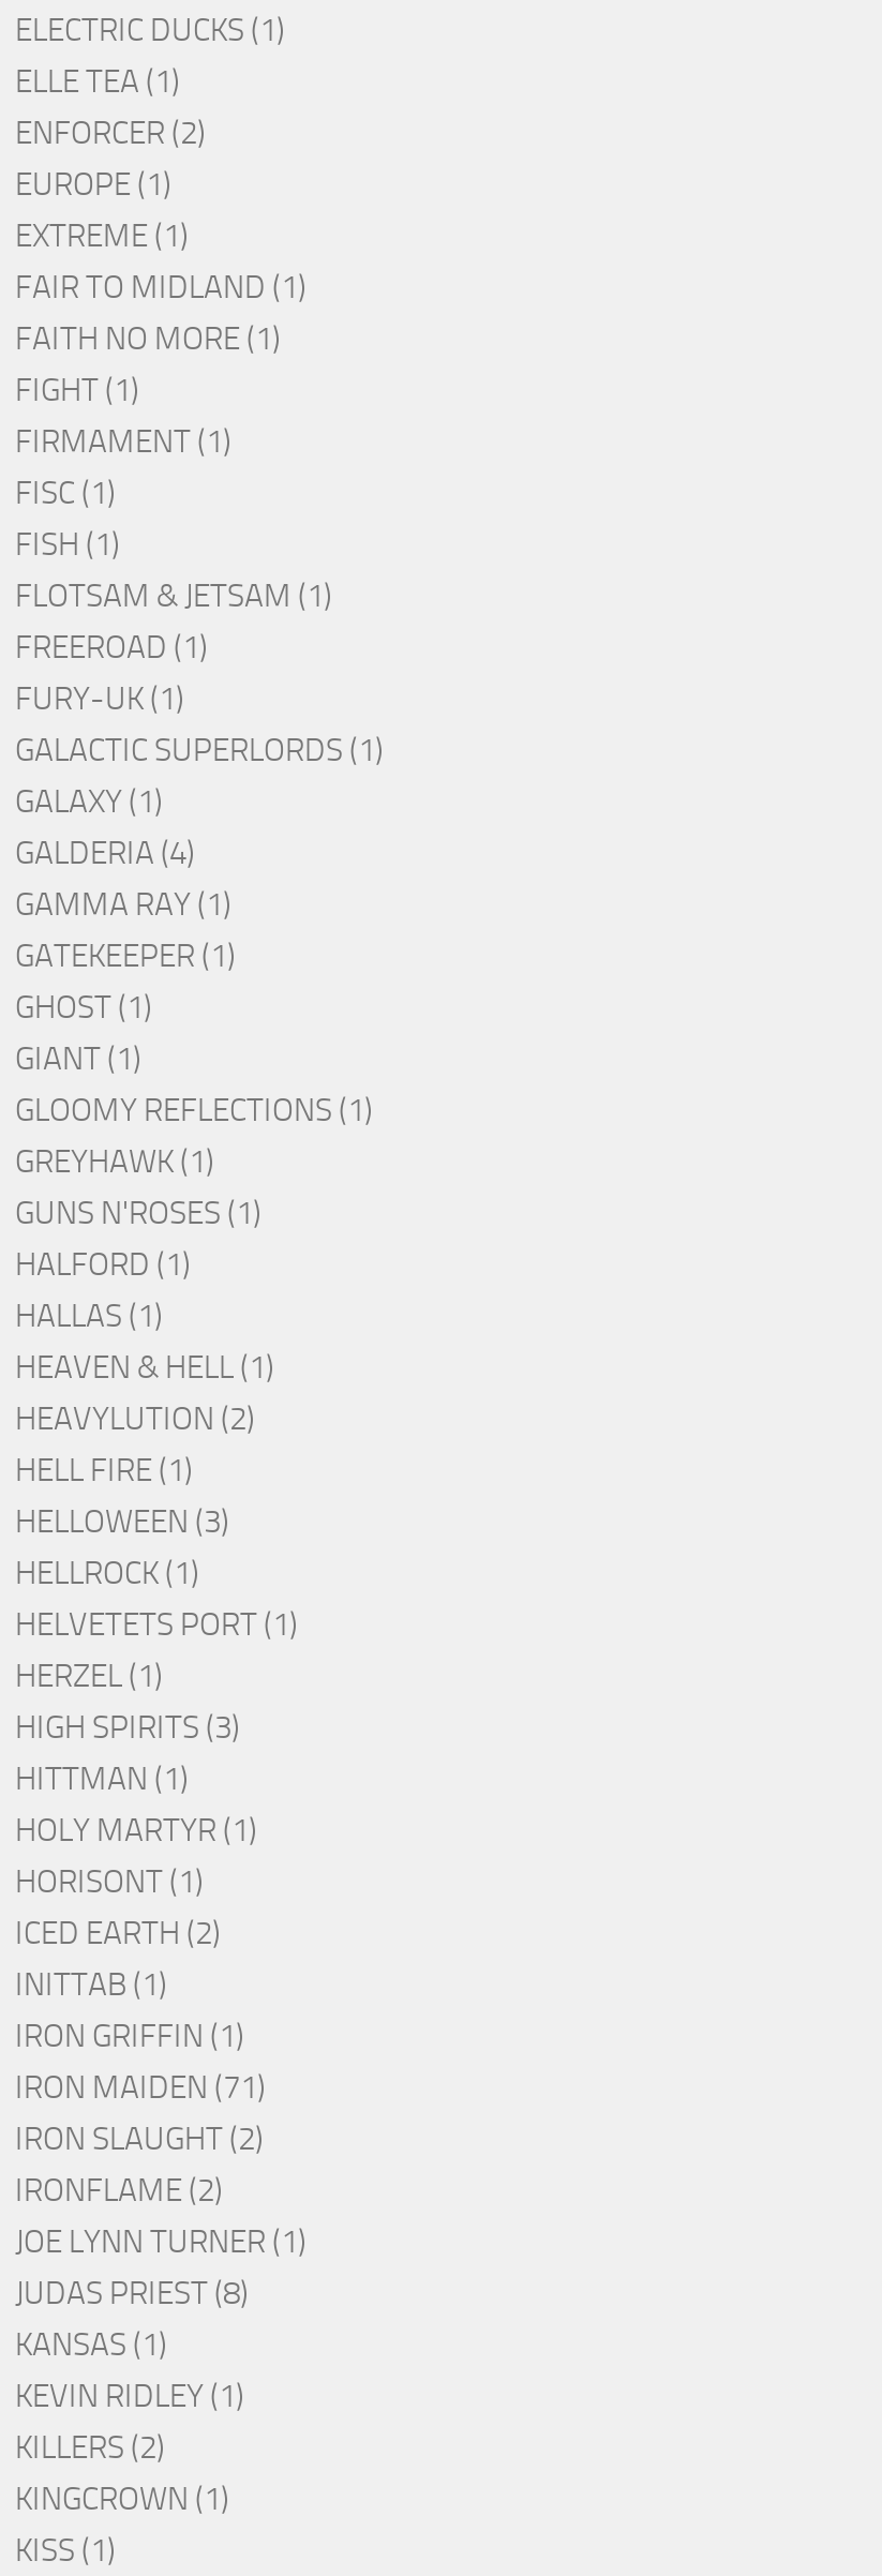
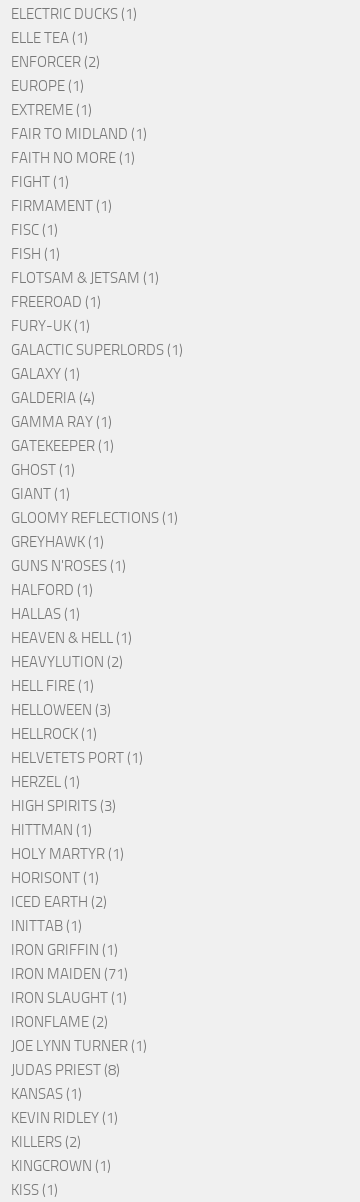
[15,2119,264,2158] IRON SLAUGHT (2) -> [11,989,127,1007] IRON SLAUGHT (1)

